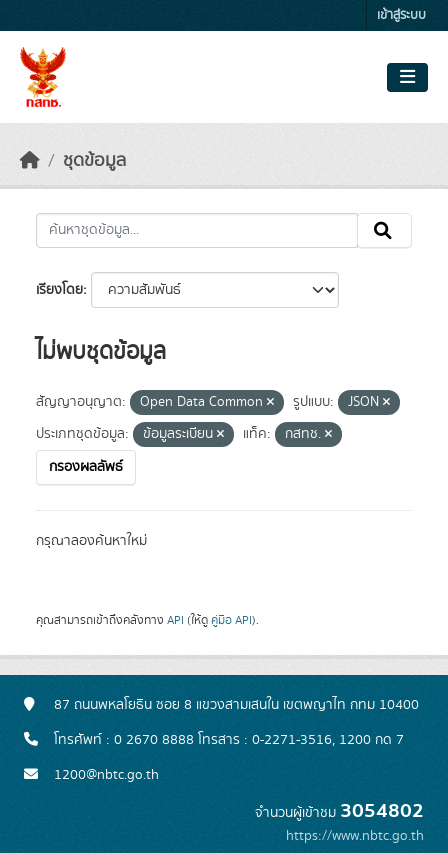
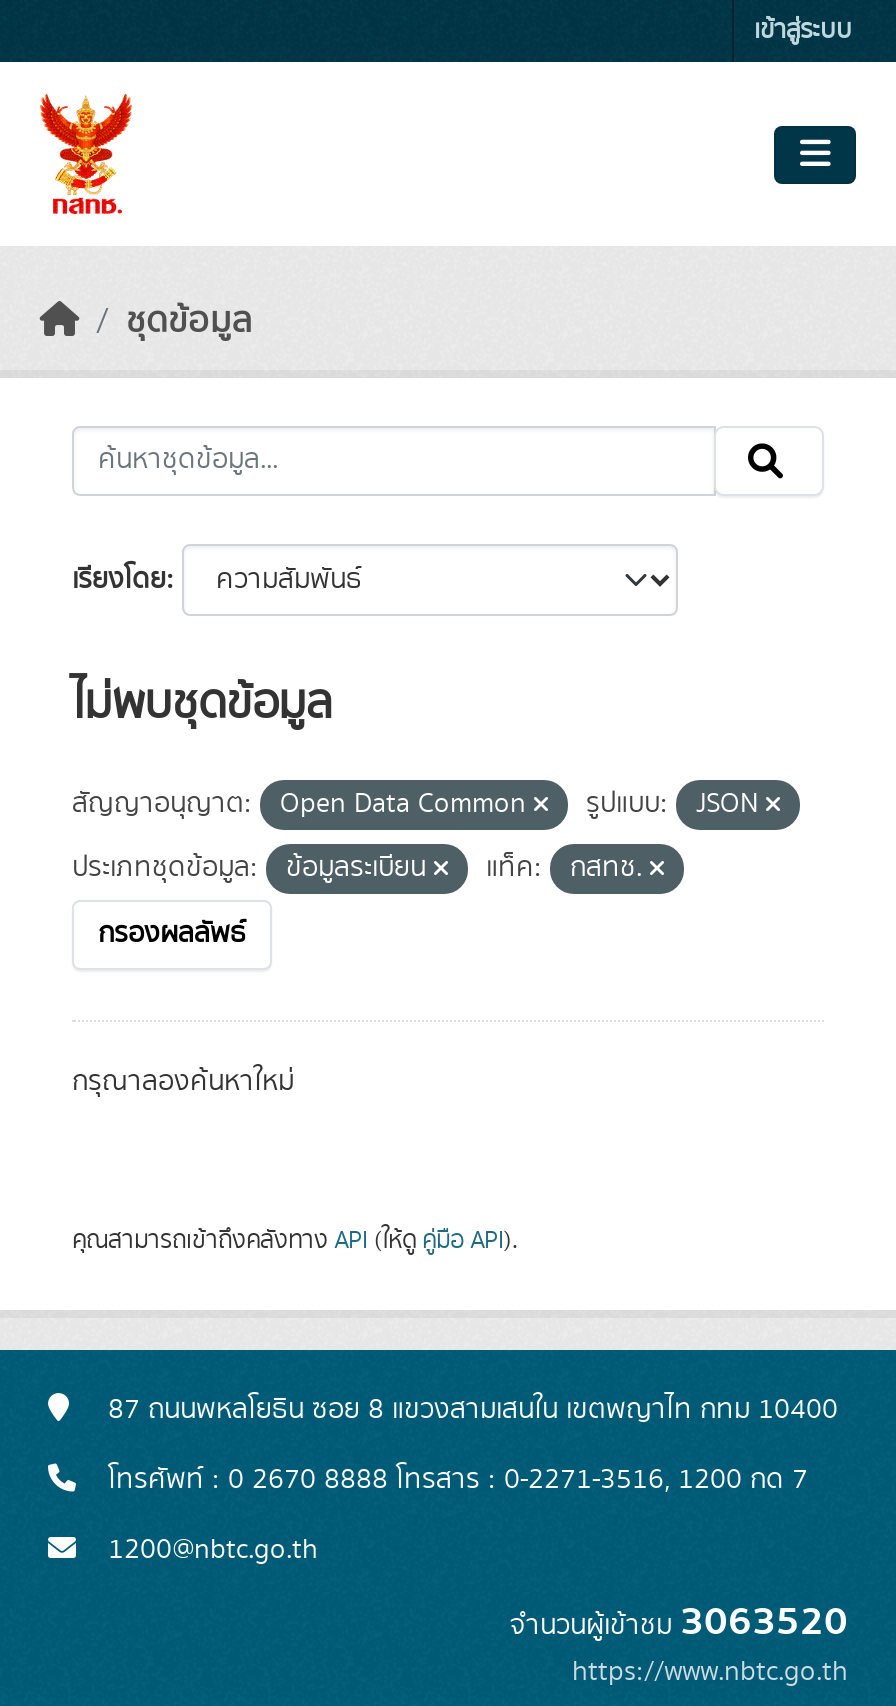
[255,795,424,827] จำนวนผู้เข้าชม3054802 -> [510,1590,848,1654] จำนวนผู้เข้าชม3063520

